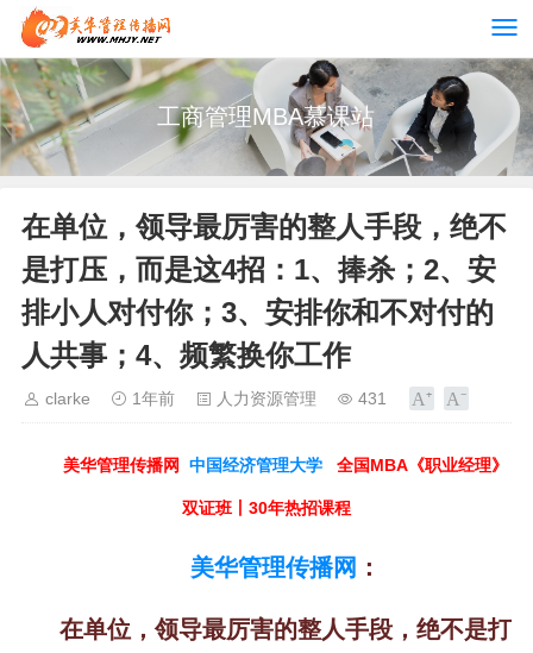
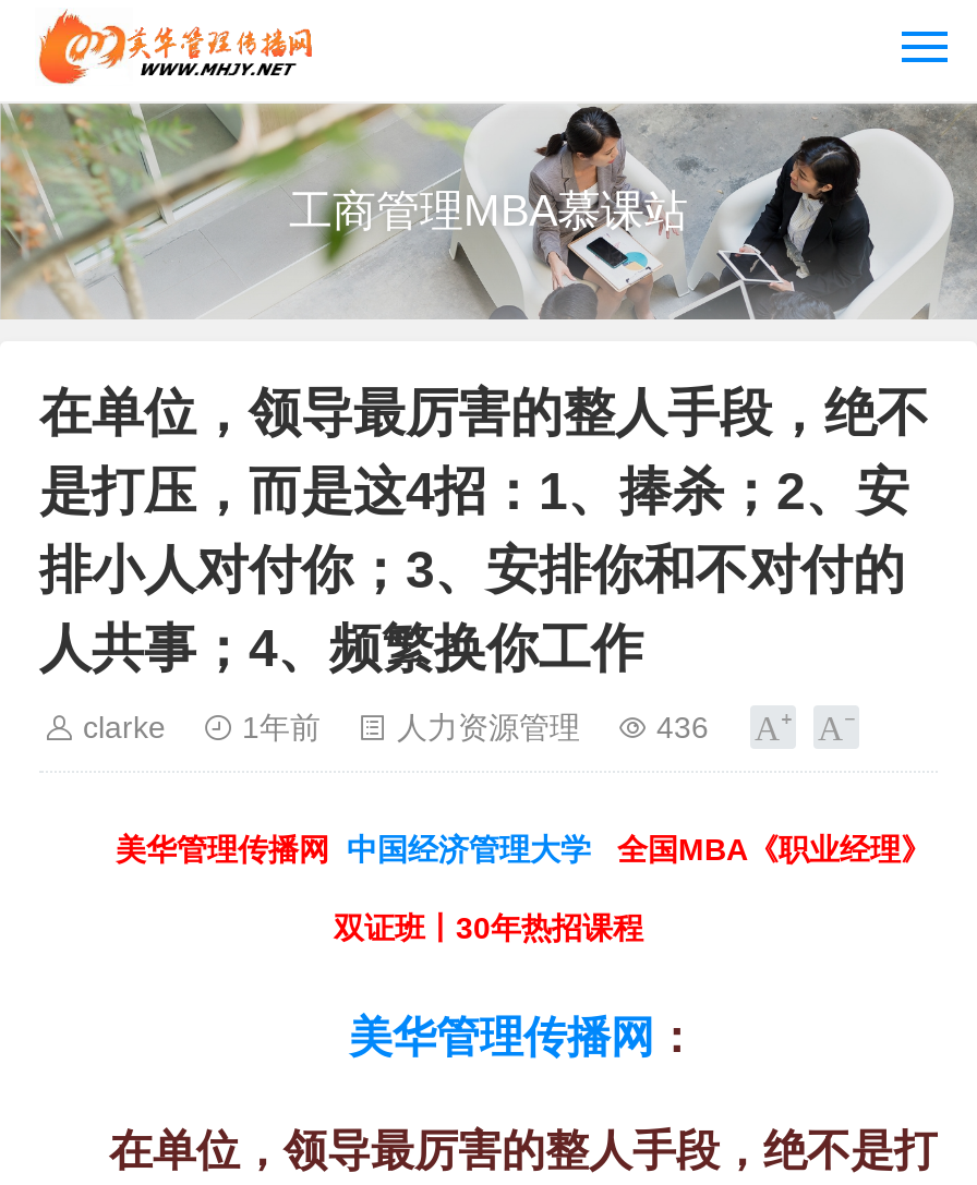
[358,389,387,408] 431 -> [656,710,709,745] 436

